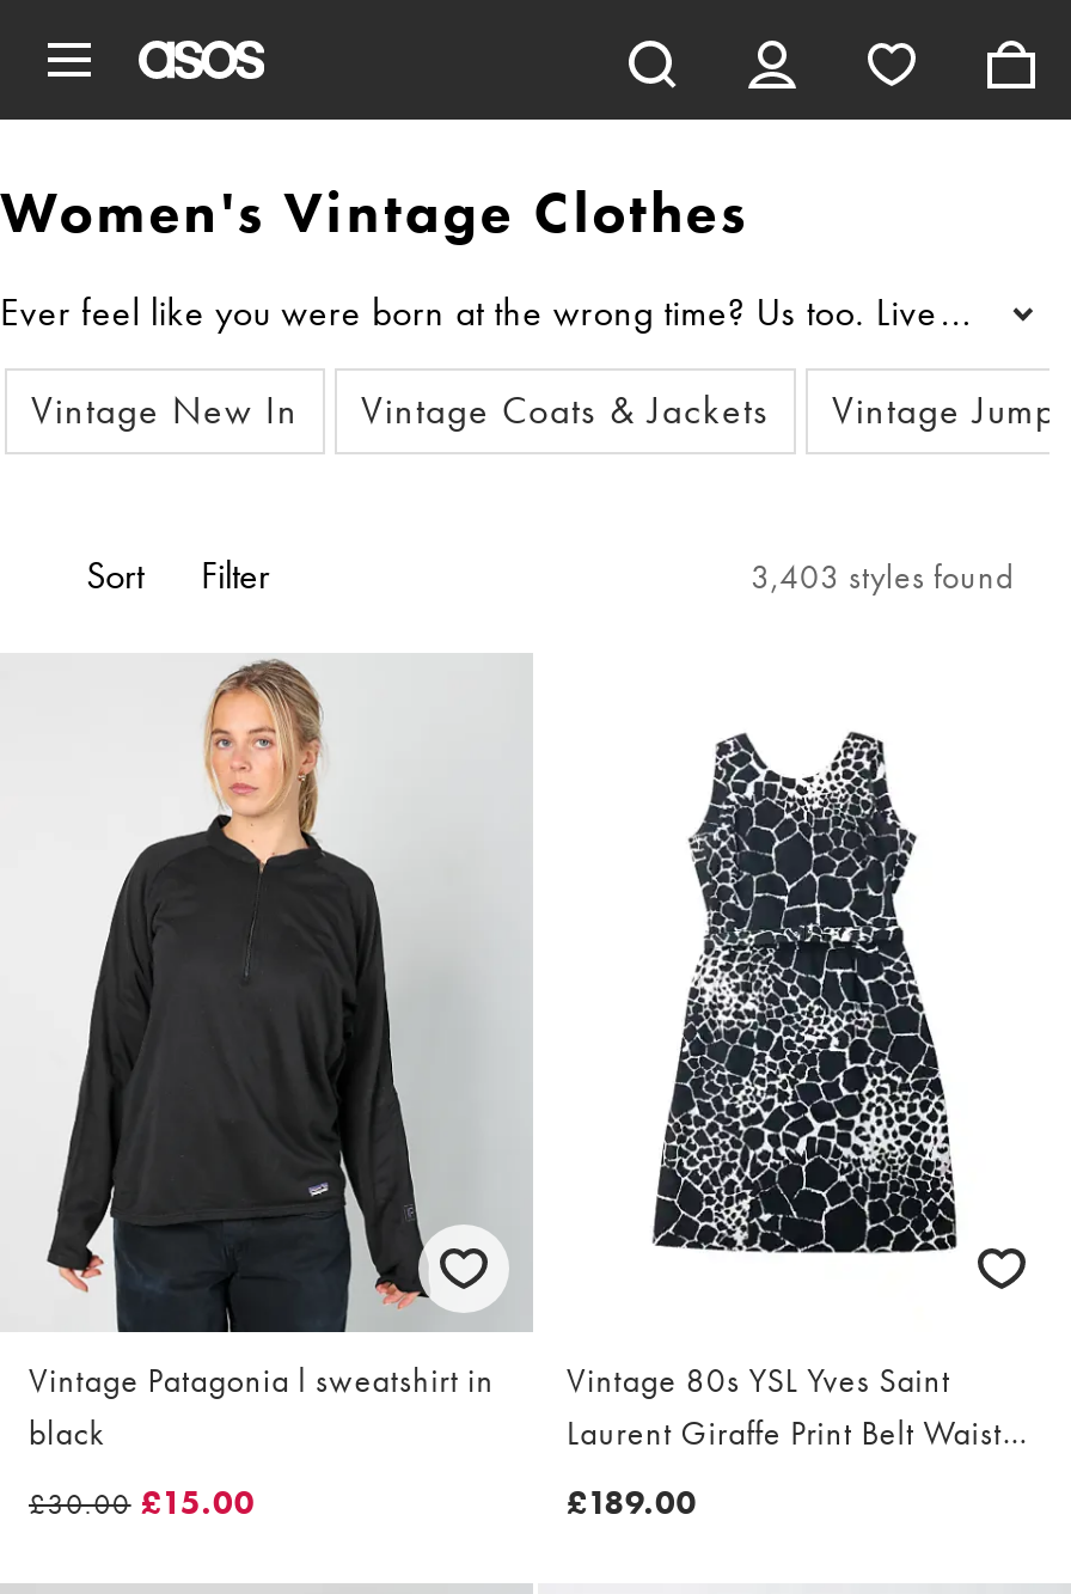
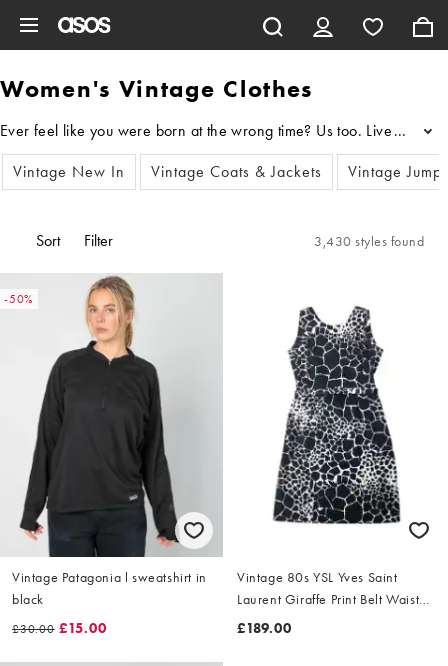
[751,555,1014,598] 3,403 styles found -> [4,232,424,307] 3,430 styles found | -50%

